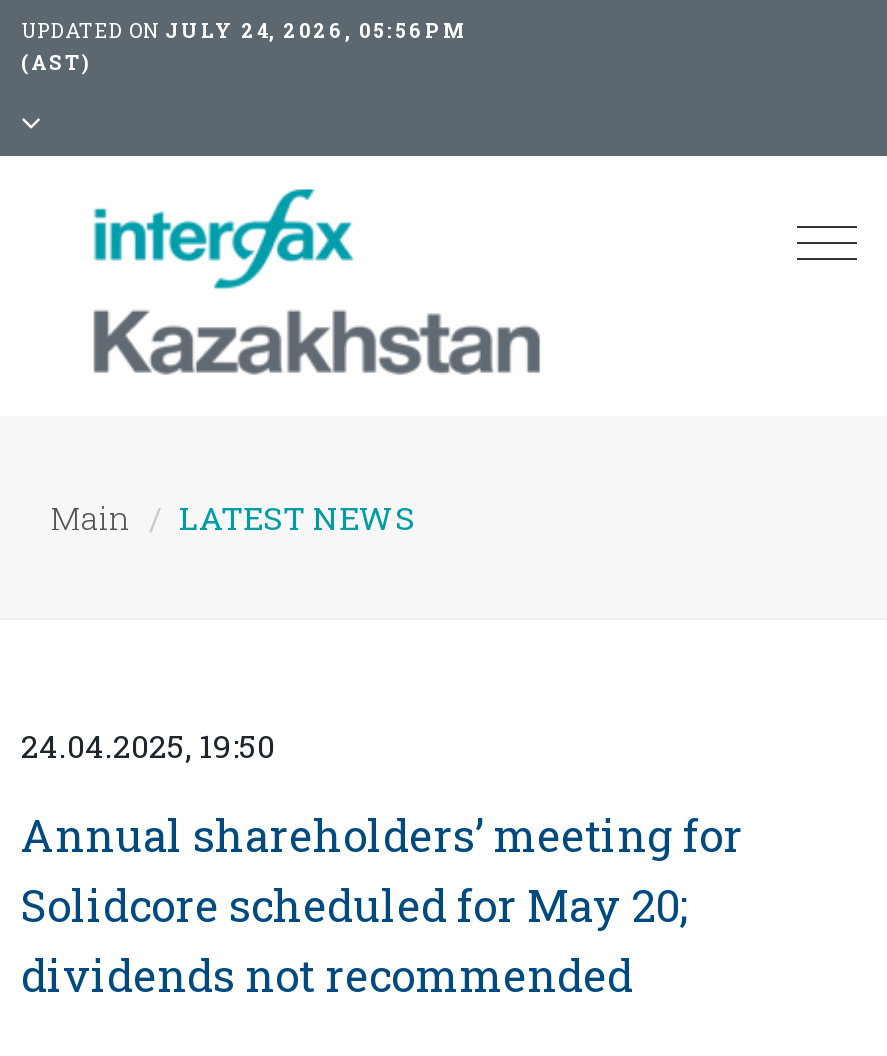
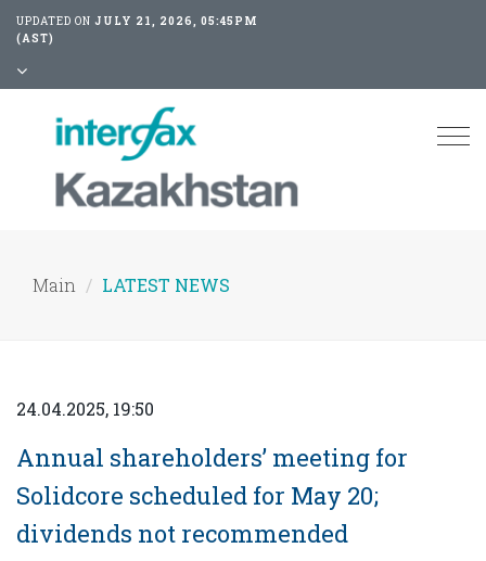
[21,18,467,44] UPDATED ON JULY 24, 2026, 05:56PM -> [16,14,257,28] UPDATED ON JULY 21, 2026, 05:45PM

